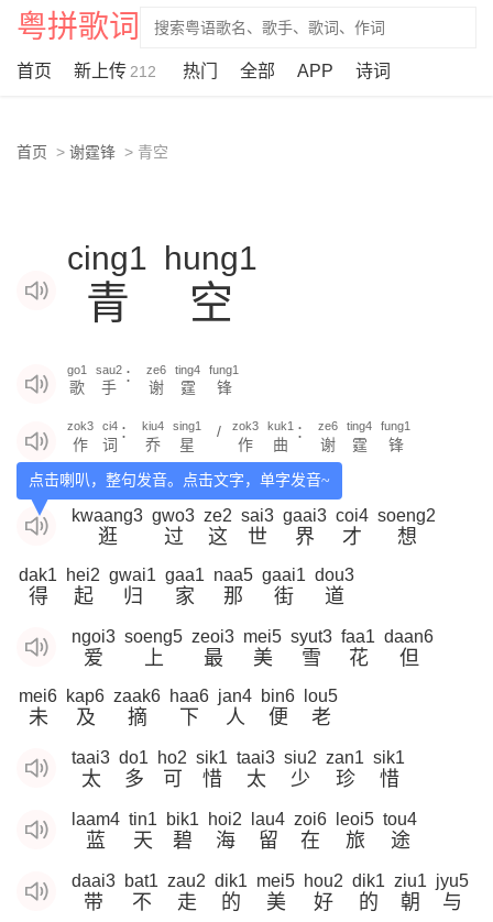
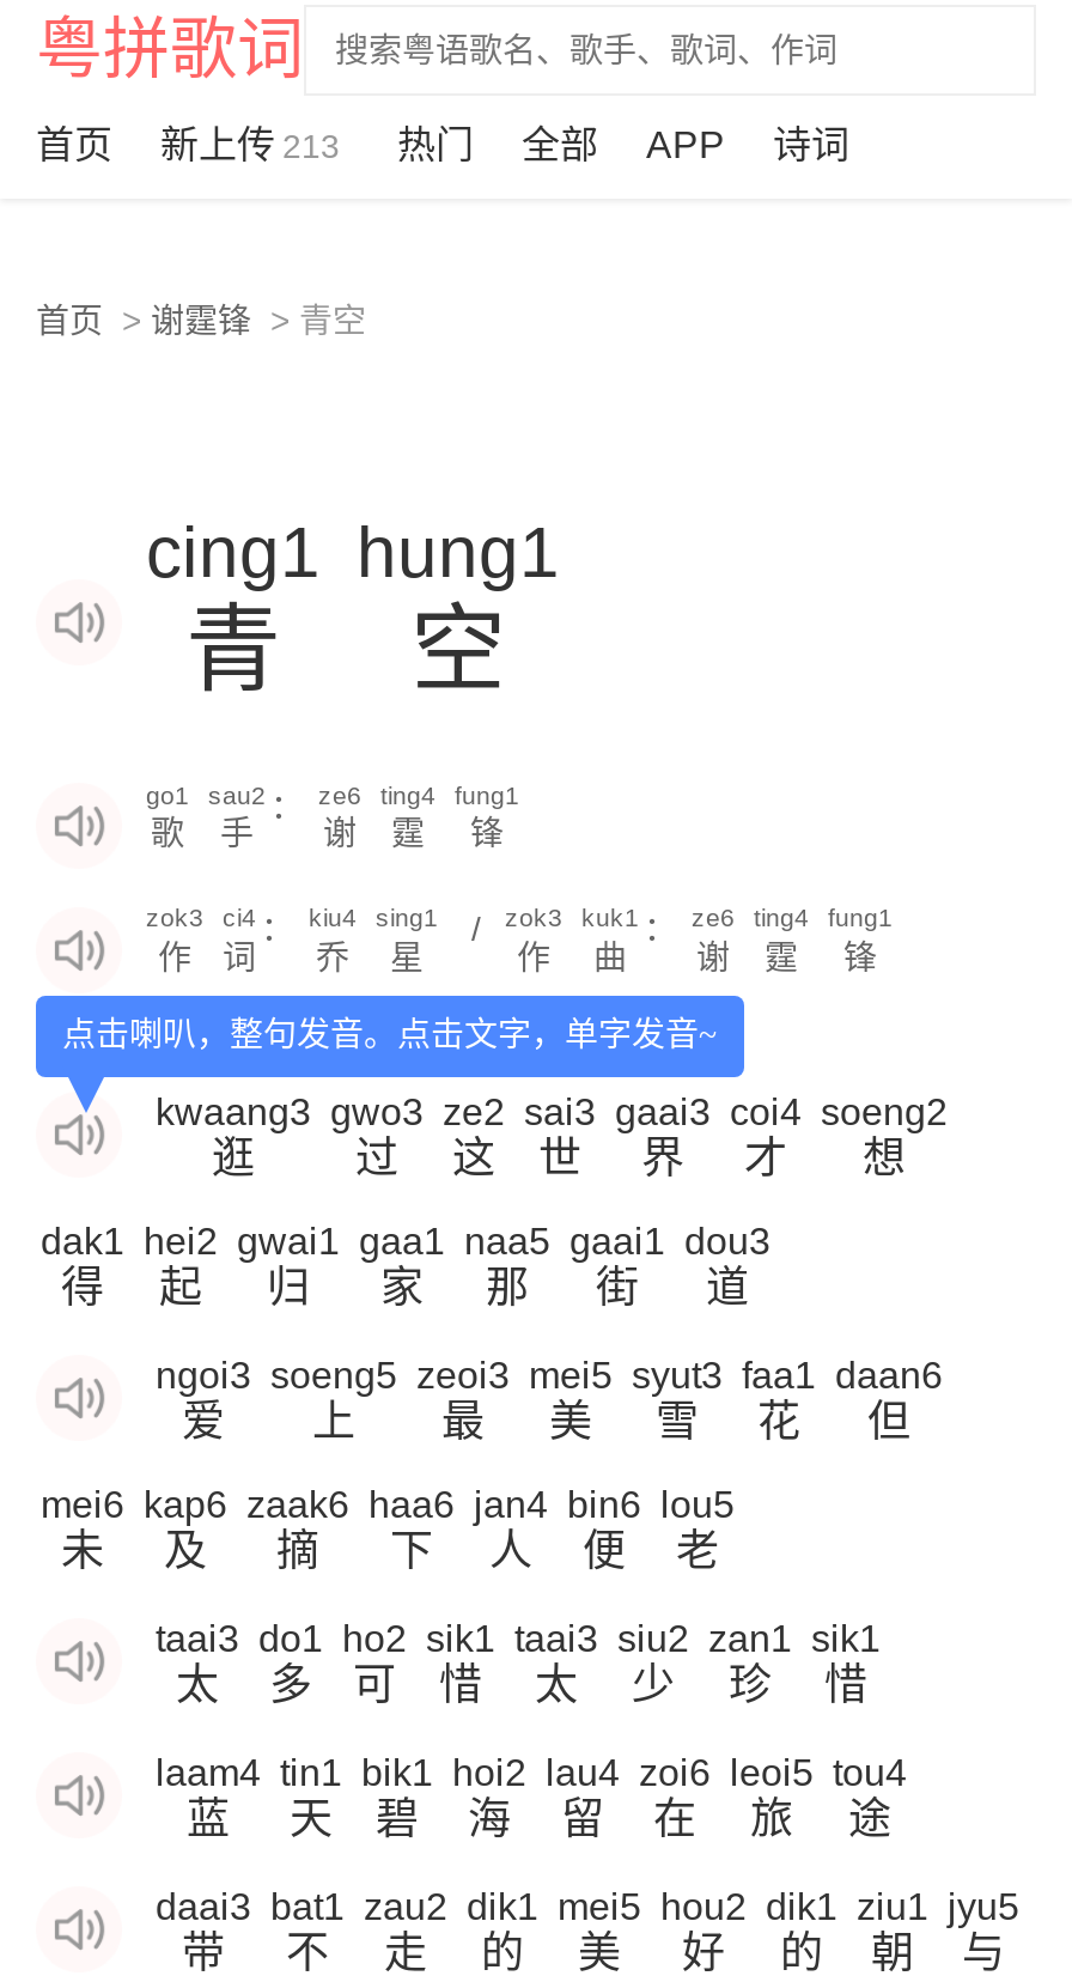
[17,62,391,80] 首页 新上传 212 热门 全部 APP 诗词 -> [36,124,849,165] 首页 新上传 213 热门 全部 APP 诗词

